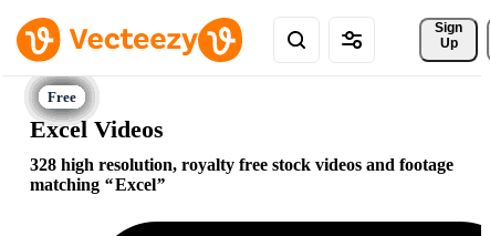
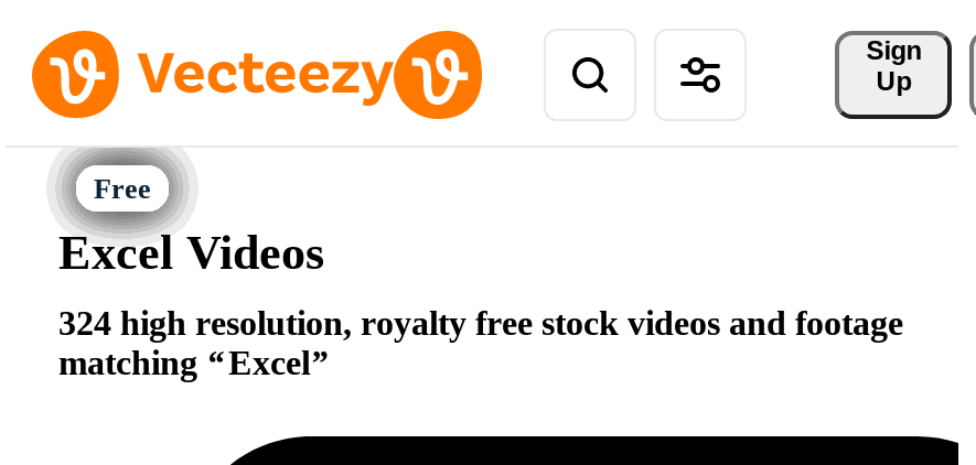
[30,156,453,175] 328 high resolution, royalty free stock videos and footage -> [58,305,903,343] 324 high resolution, royalty free stock videos and footage

